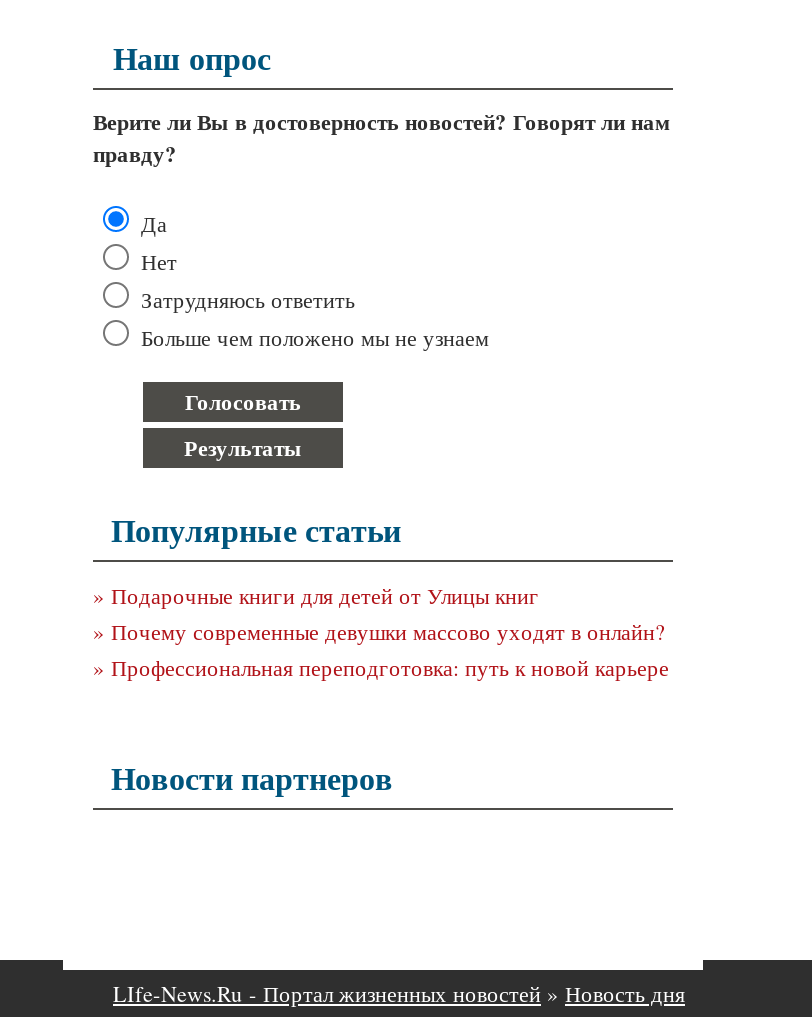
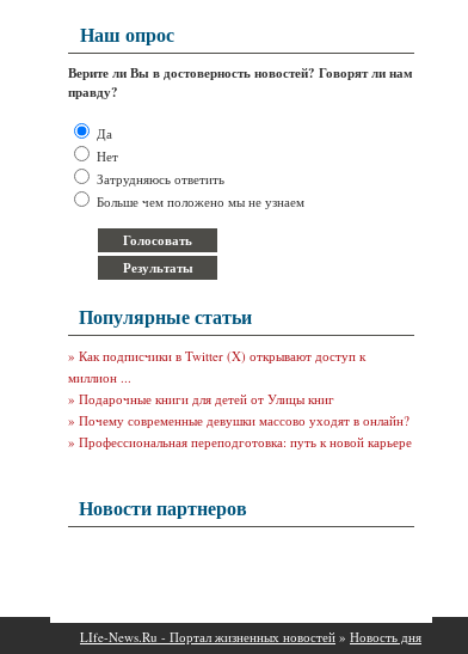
none -> [68,347,365,386] » Как подписчики в Twitter (X) открывают доступ к | миллион ...

